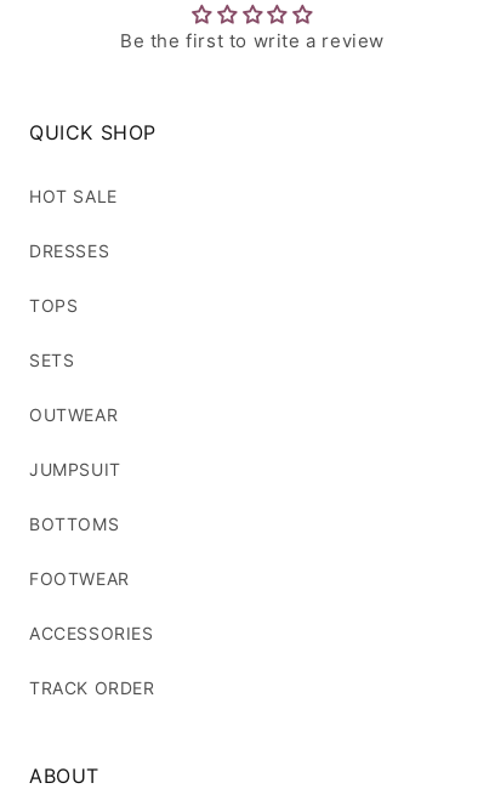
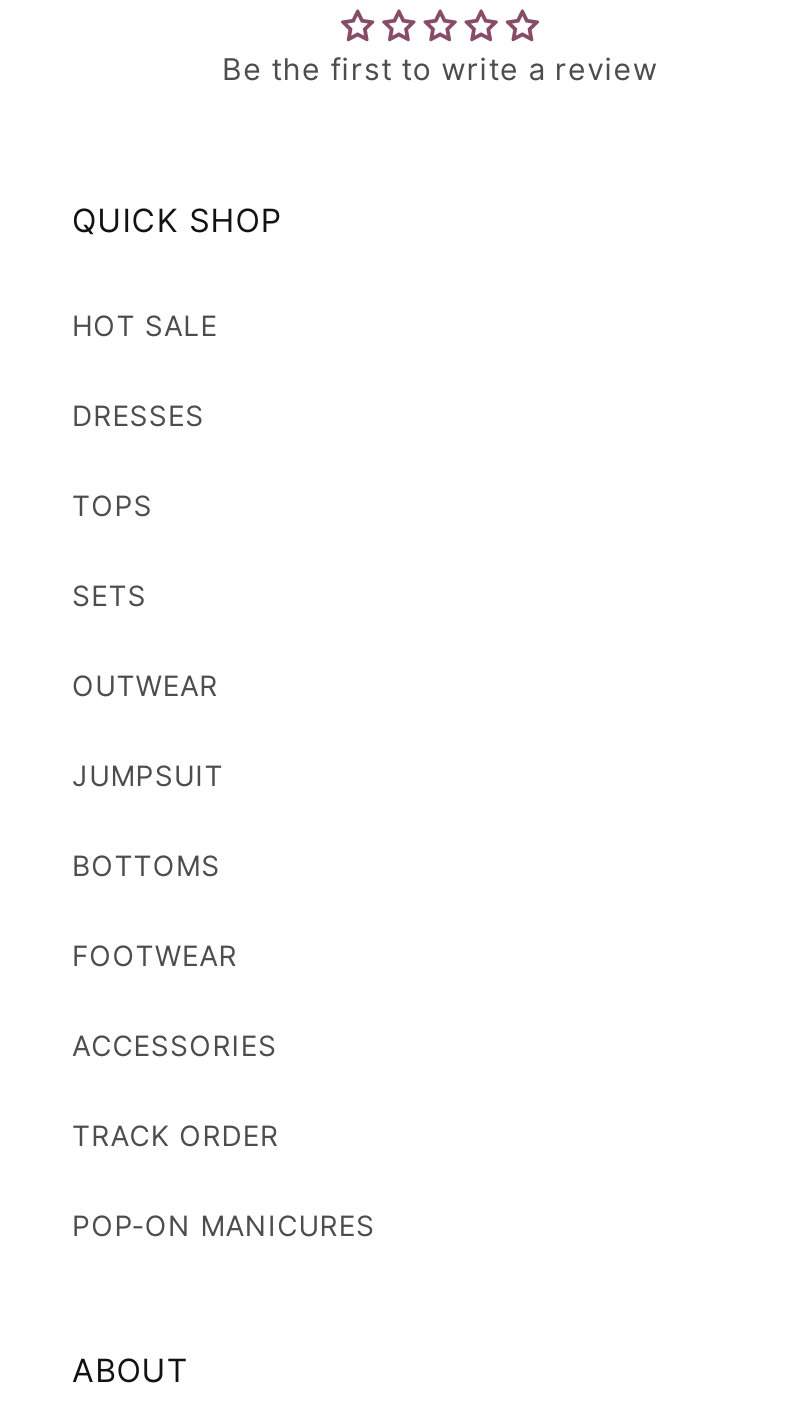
none -> [72,1209,375,1243] POP-ON MANICURES

